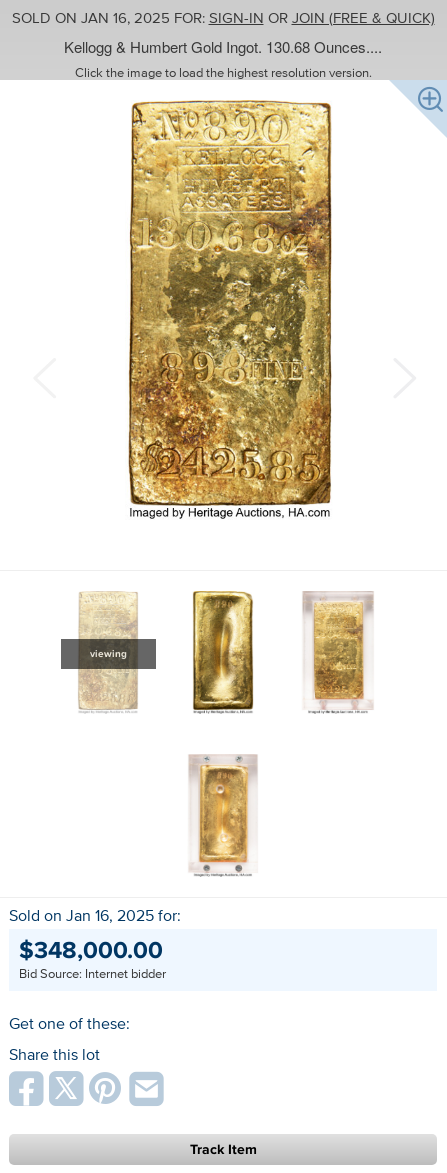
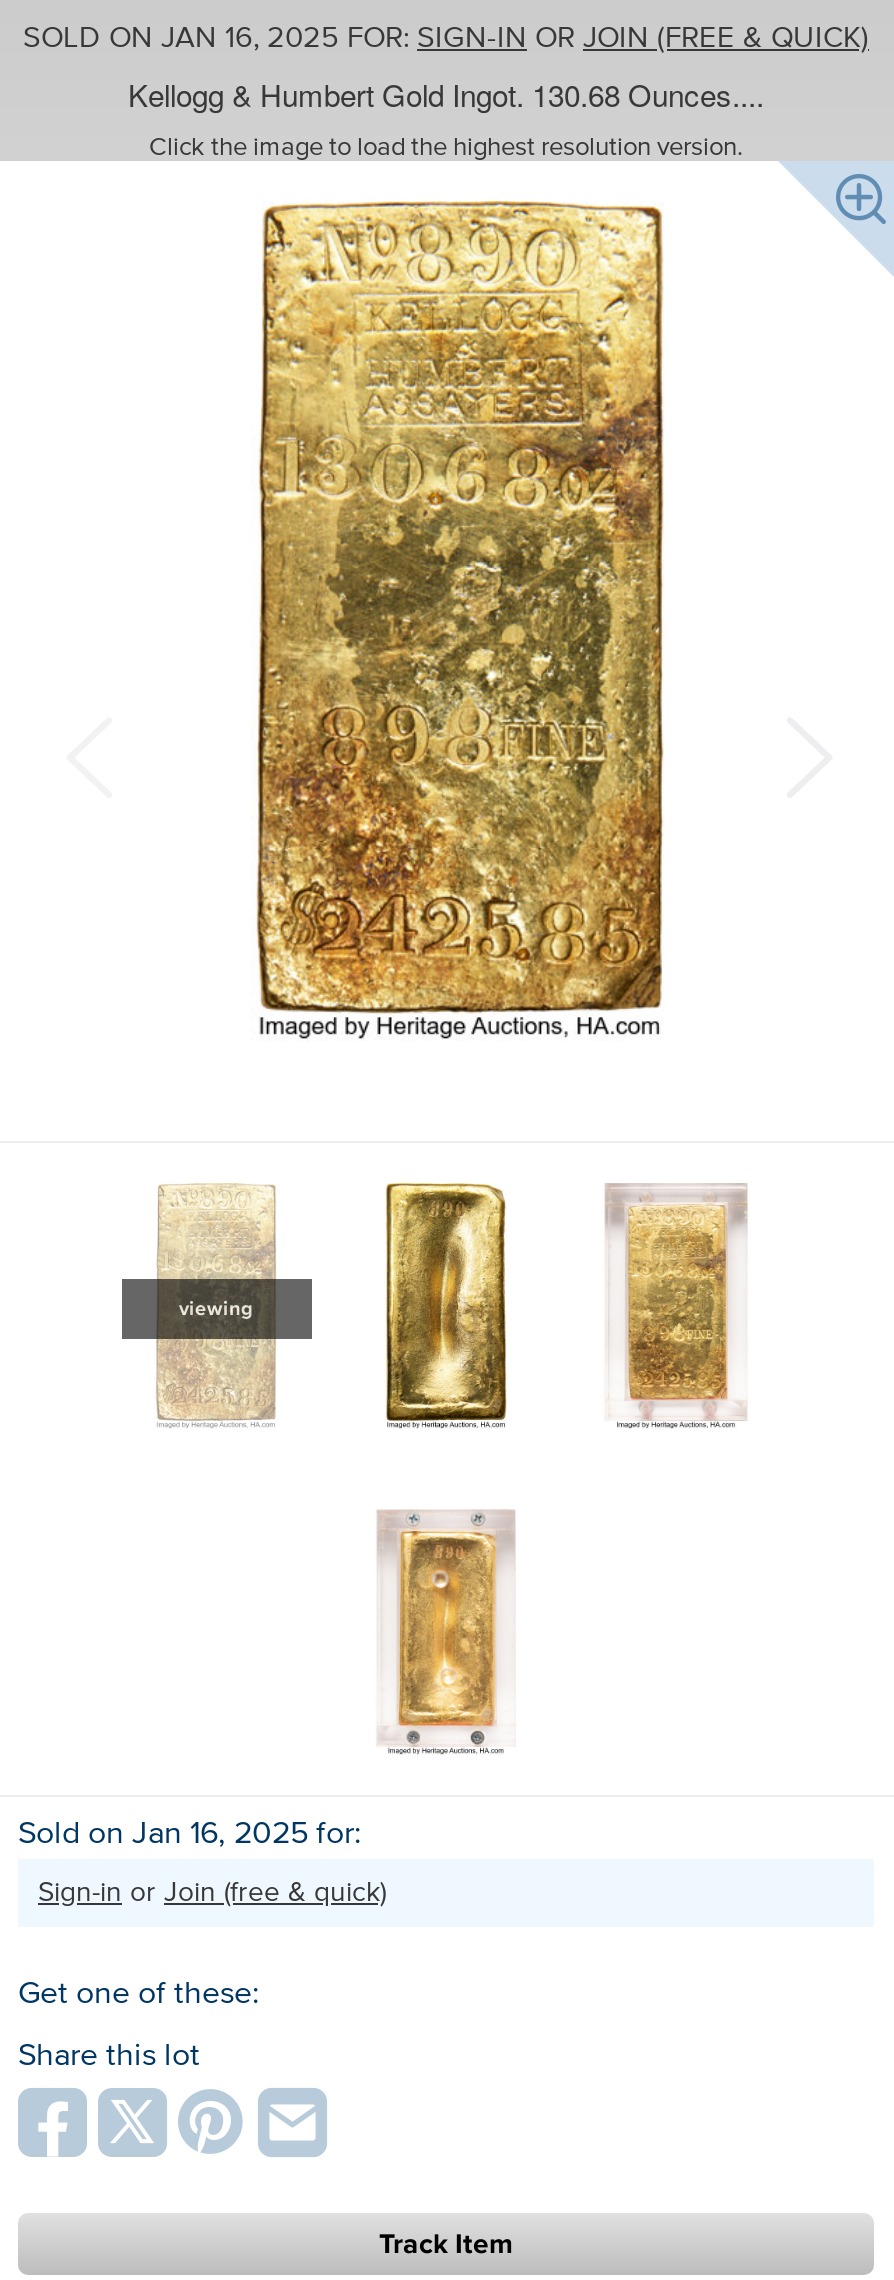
[19,936,166,981] $348,000.00 | Bid Source: Internet bidder -> [38,1879,386,1907] Sign-in or Join (free & quick)

